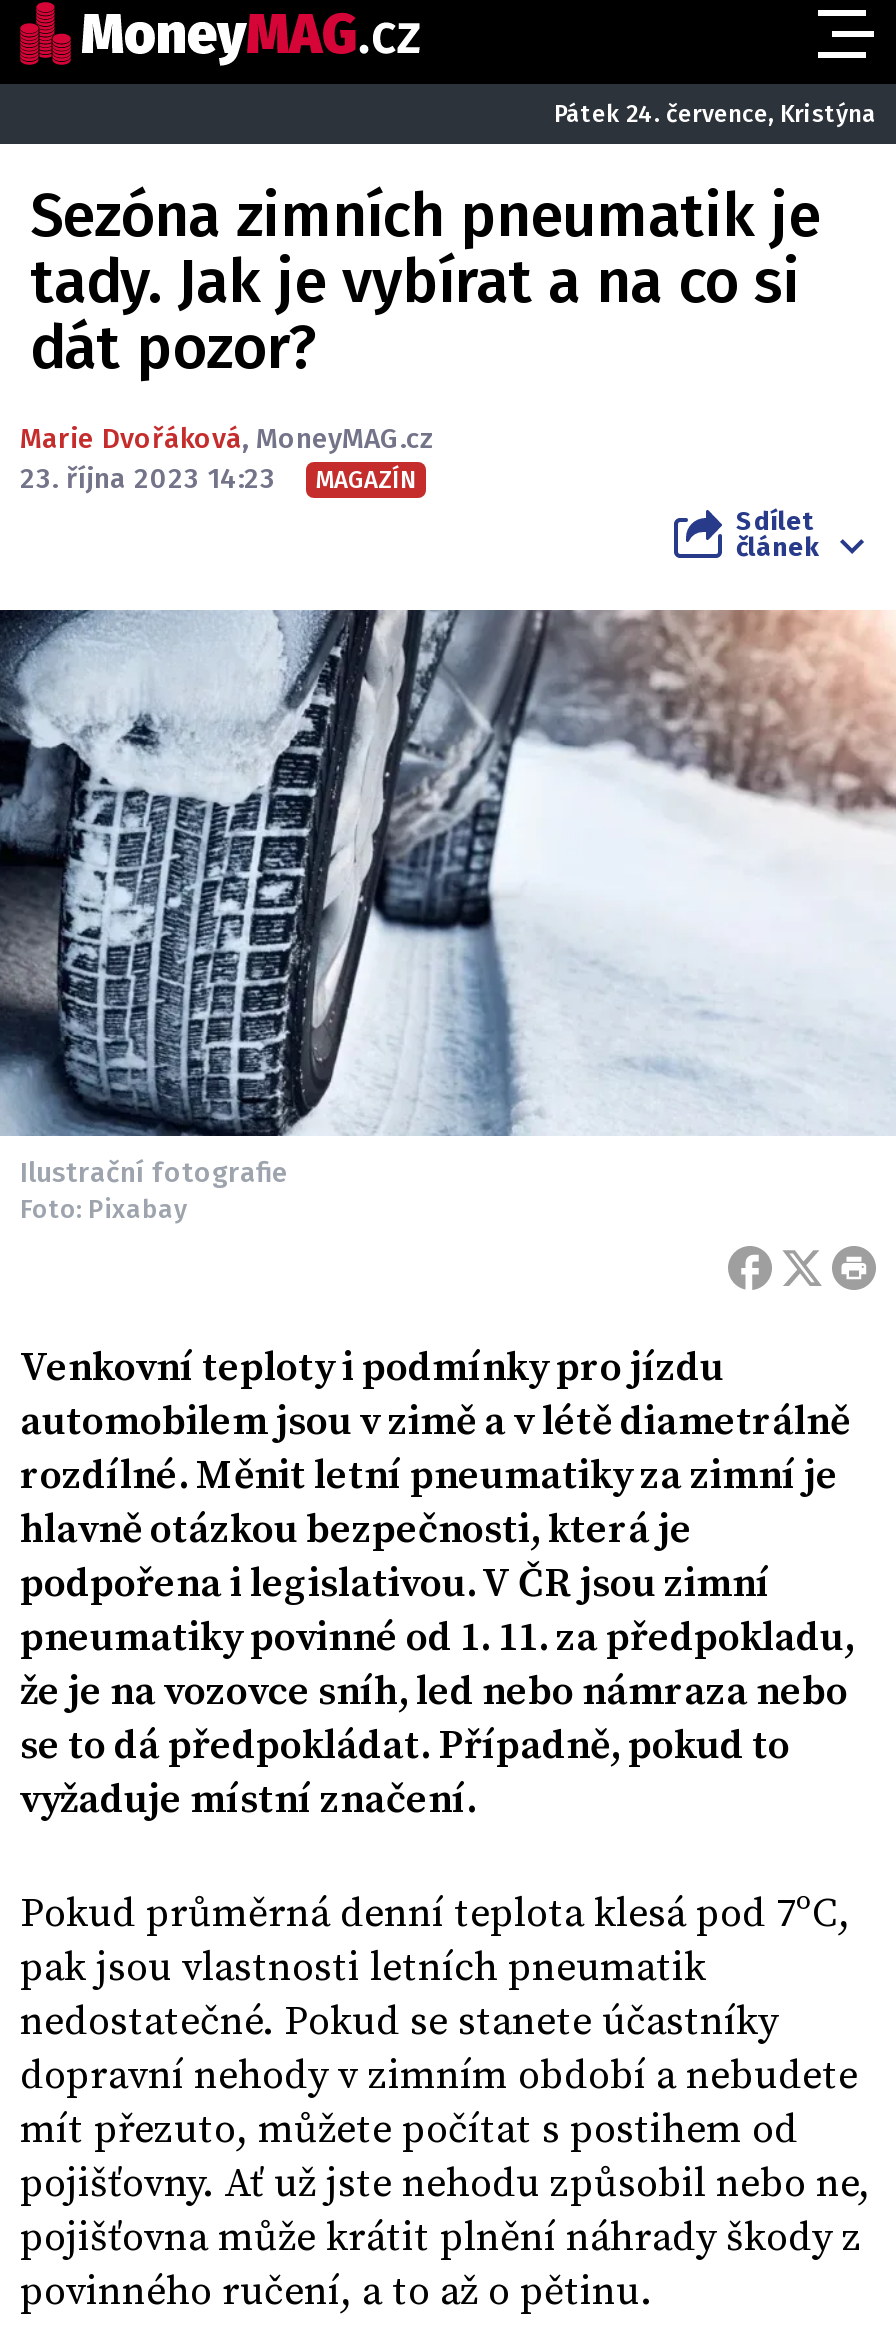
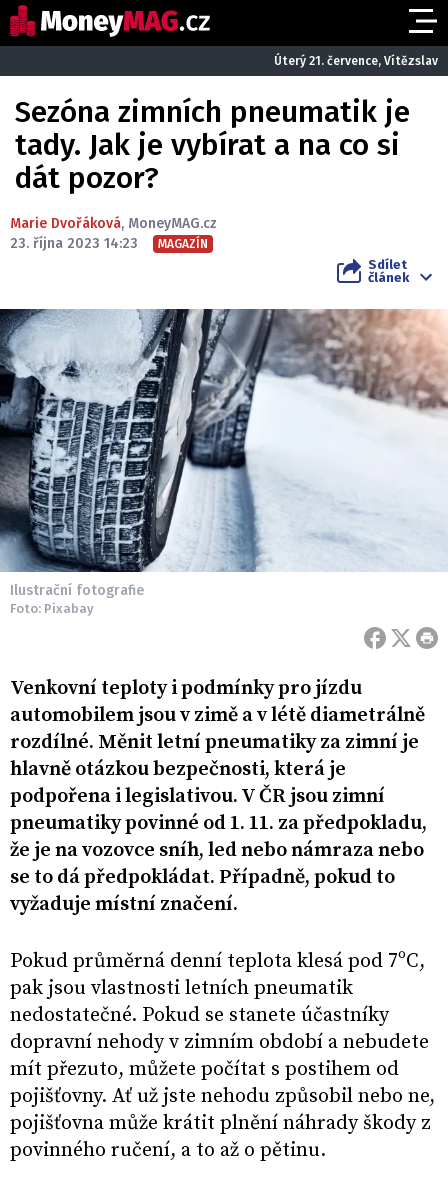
[554,99,876,127] Pátek 24. července, Kristýna -> [274,53,438,67] Úterý 21. července, Vítězslav

